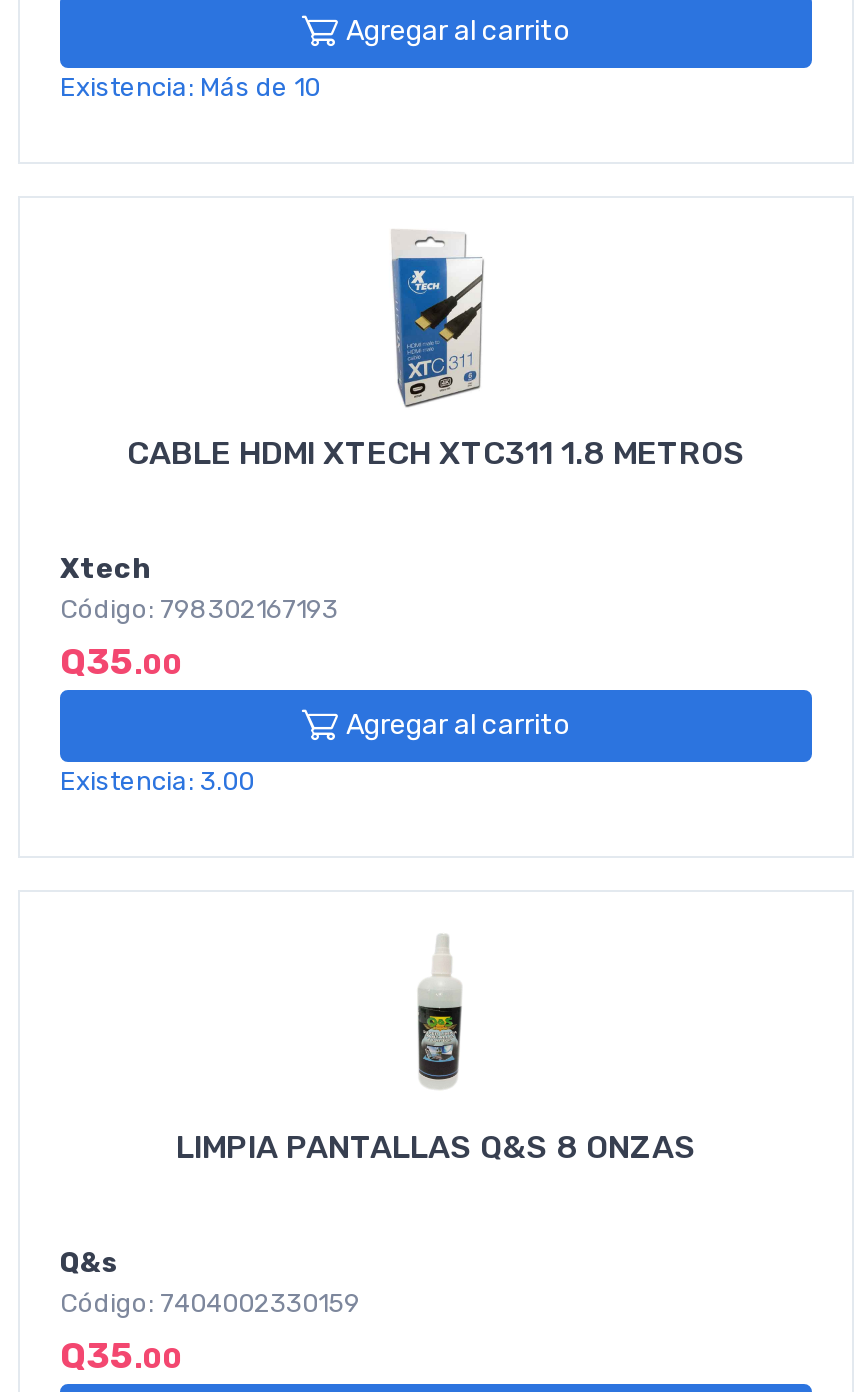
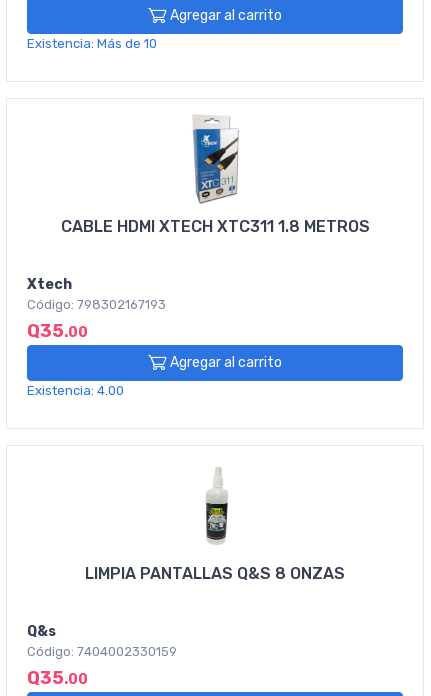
[60,766,254,796] Existencia: 3.00 -> [27,383,124,398] Existencia: 4.00

